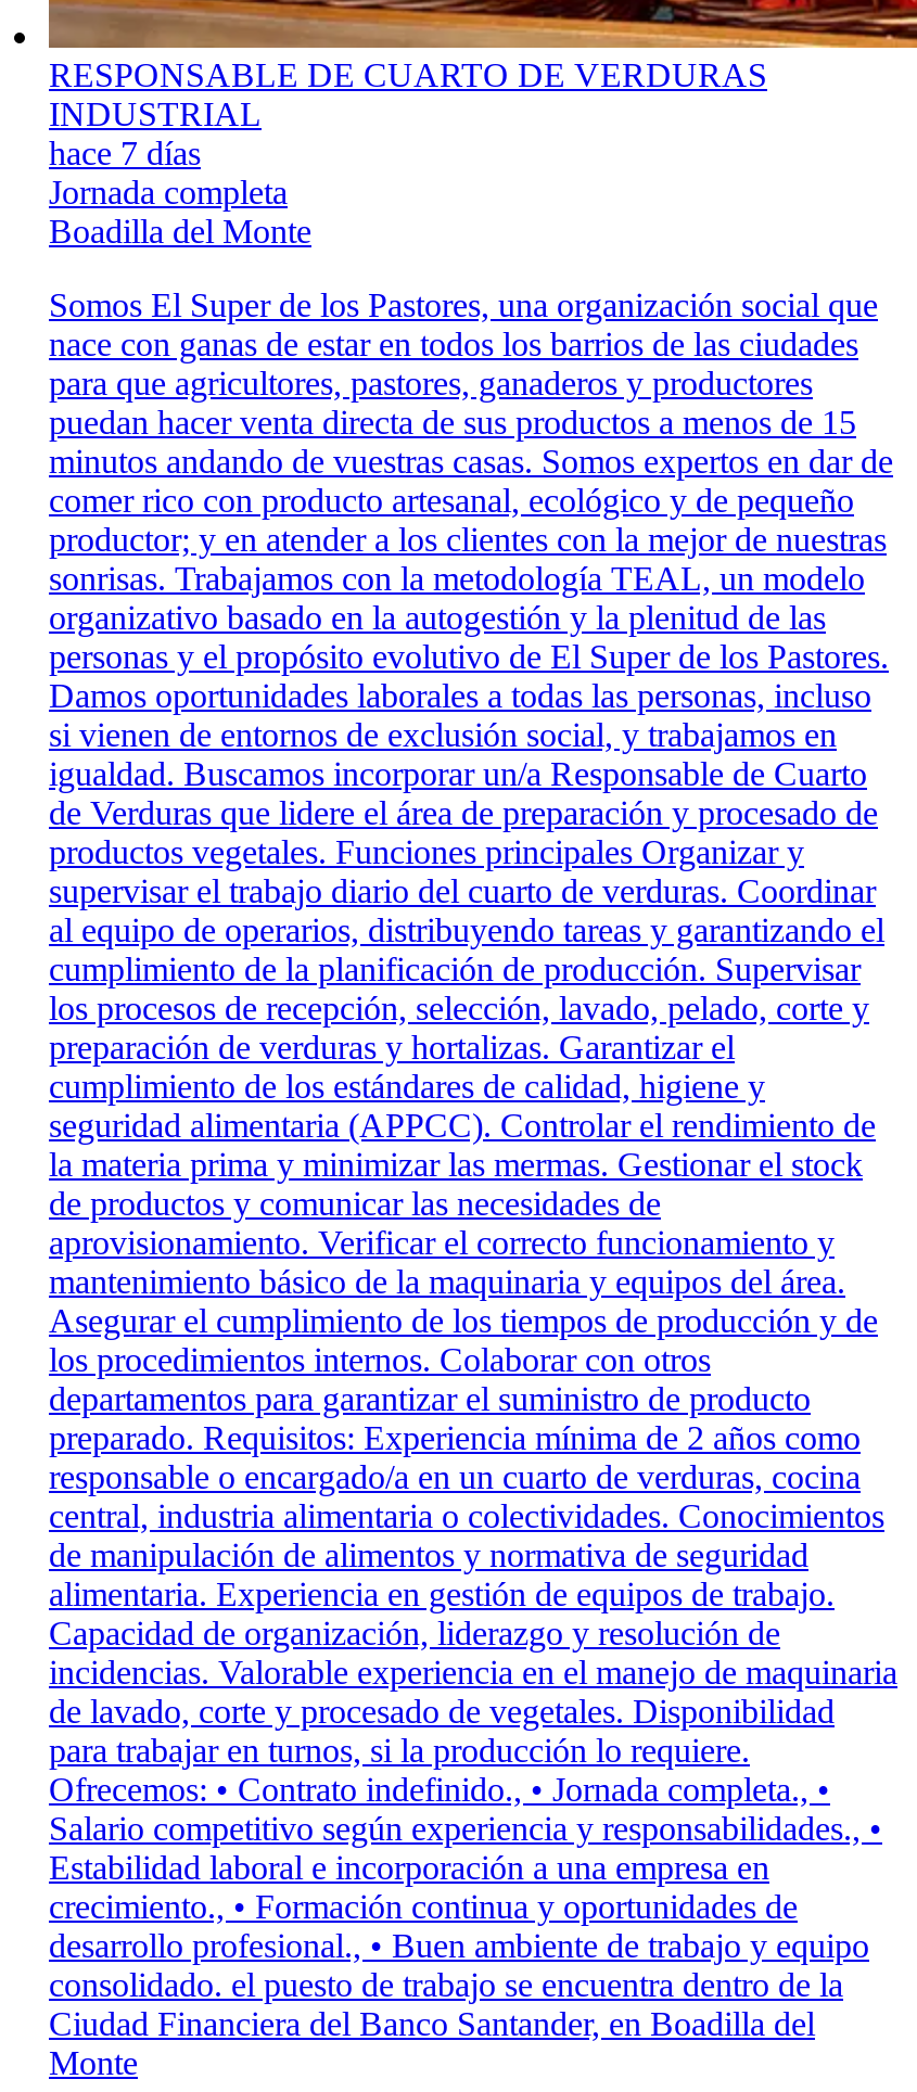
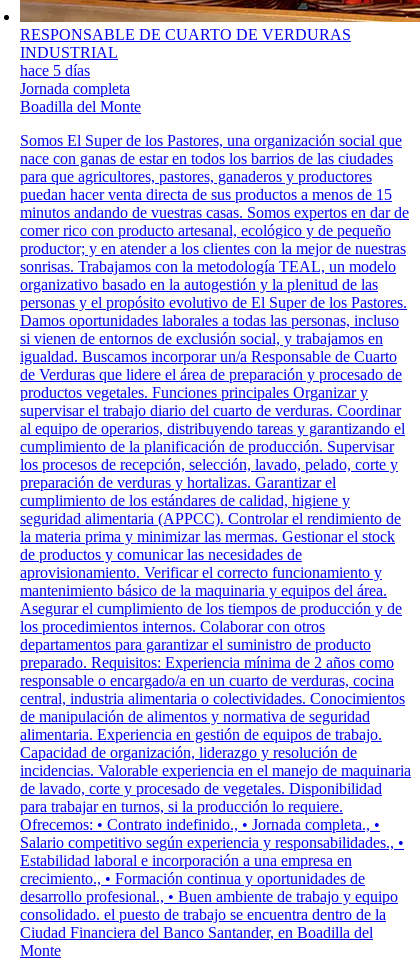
[49,134,201,171] hace 7 días -> [20,62,90,79] hace 5 días

